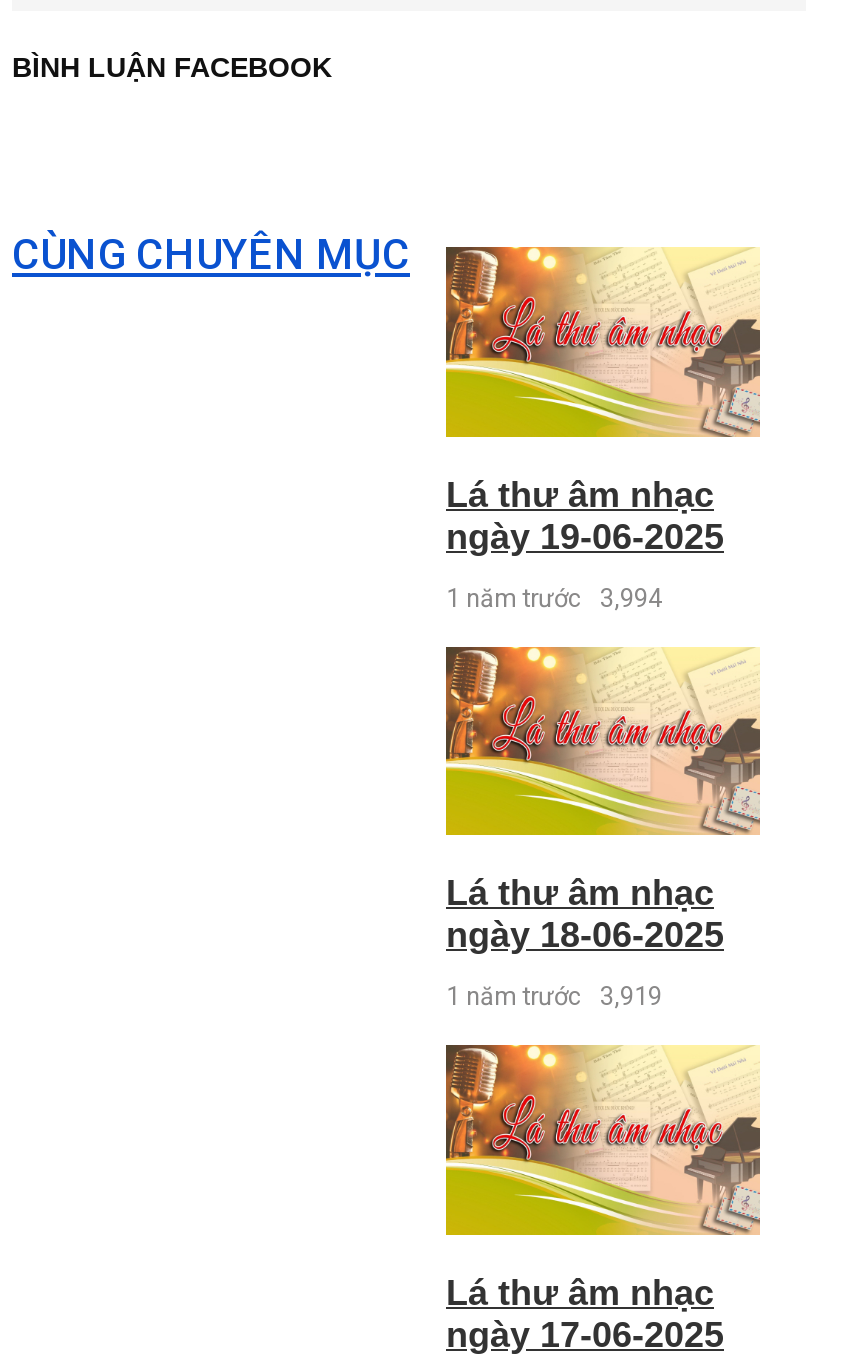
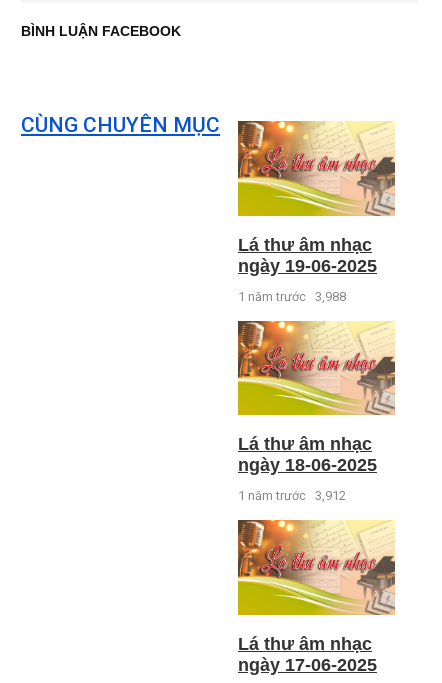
[446,583,662,613] 1 năm trước 3,994 -> [238,289,346,304] 1 năm trước 3,988
[446,982,662,1012] 1 năm trước 3,919 -> [238,488,346,503] 1 năm trước 3,912

